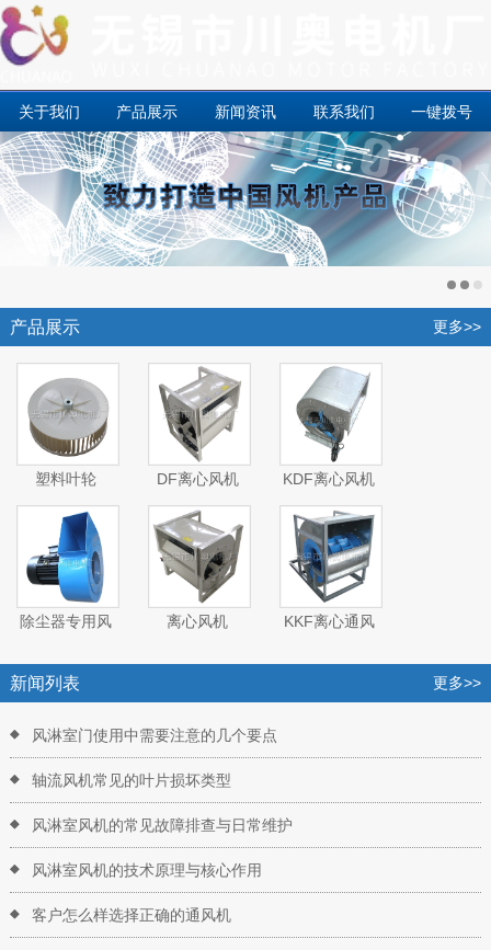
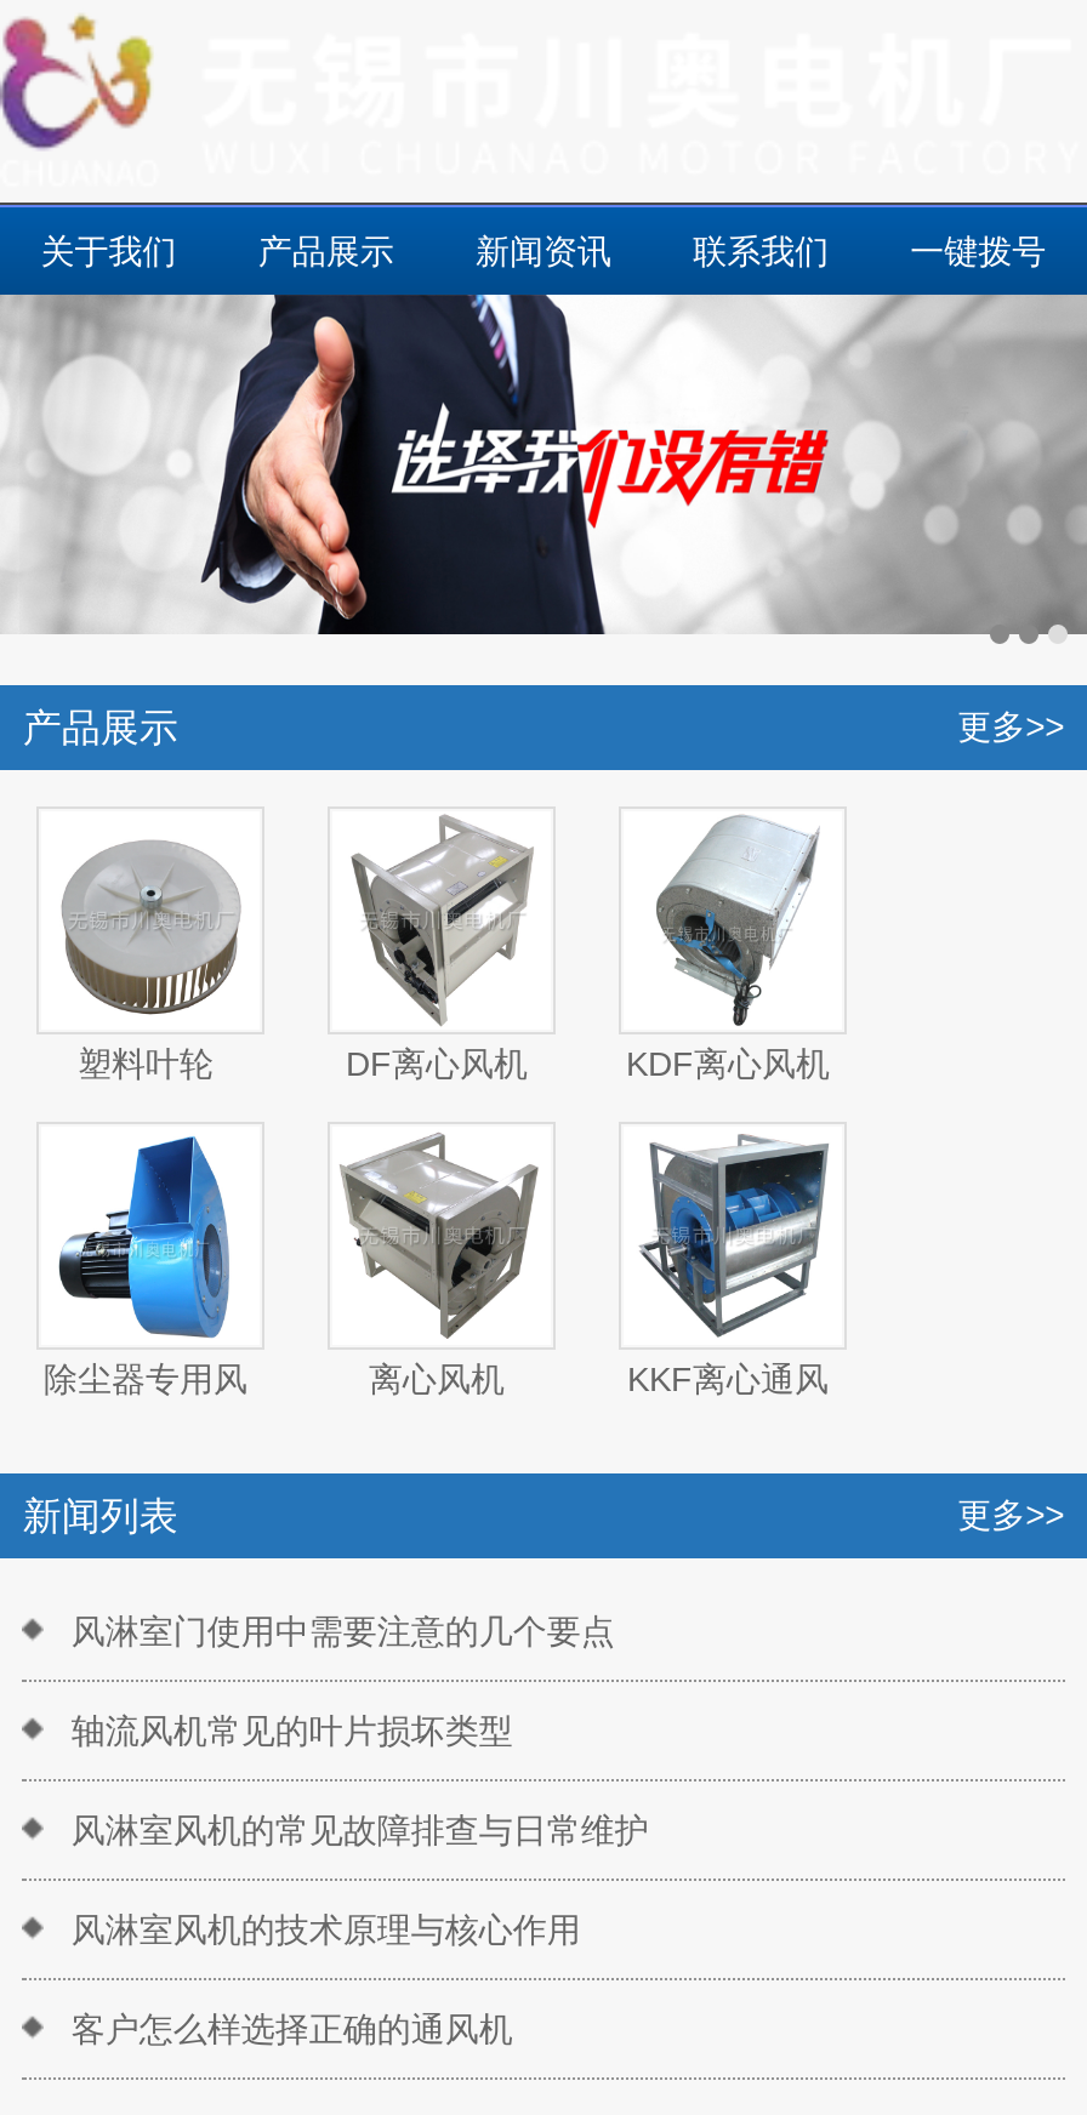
[3,130,488,285] [image] -> [7,292,1080,637] [image]

